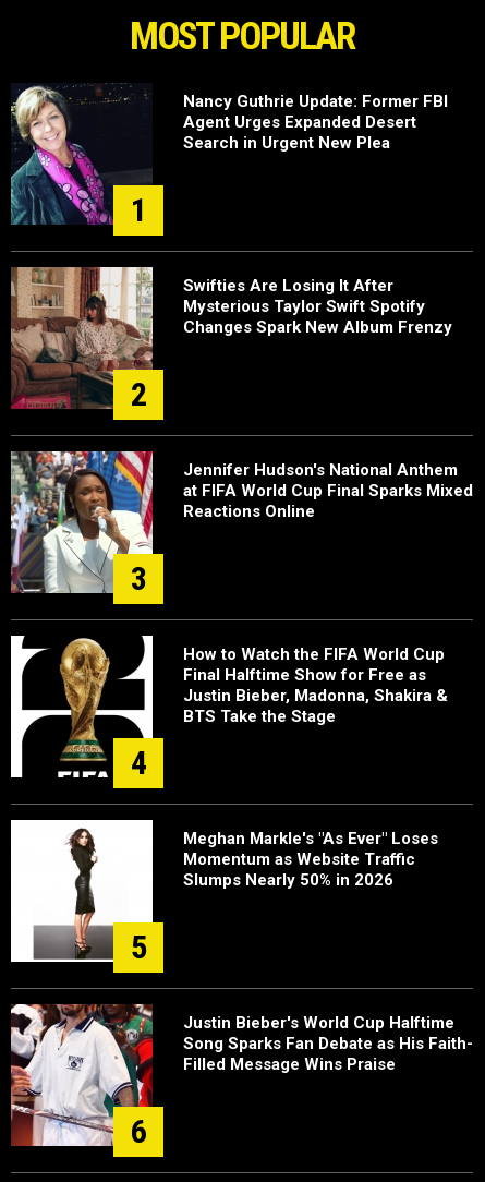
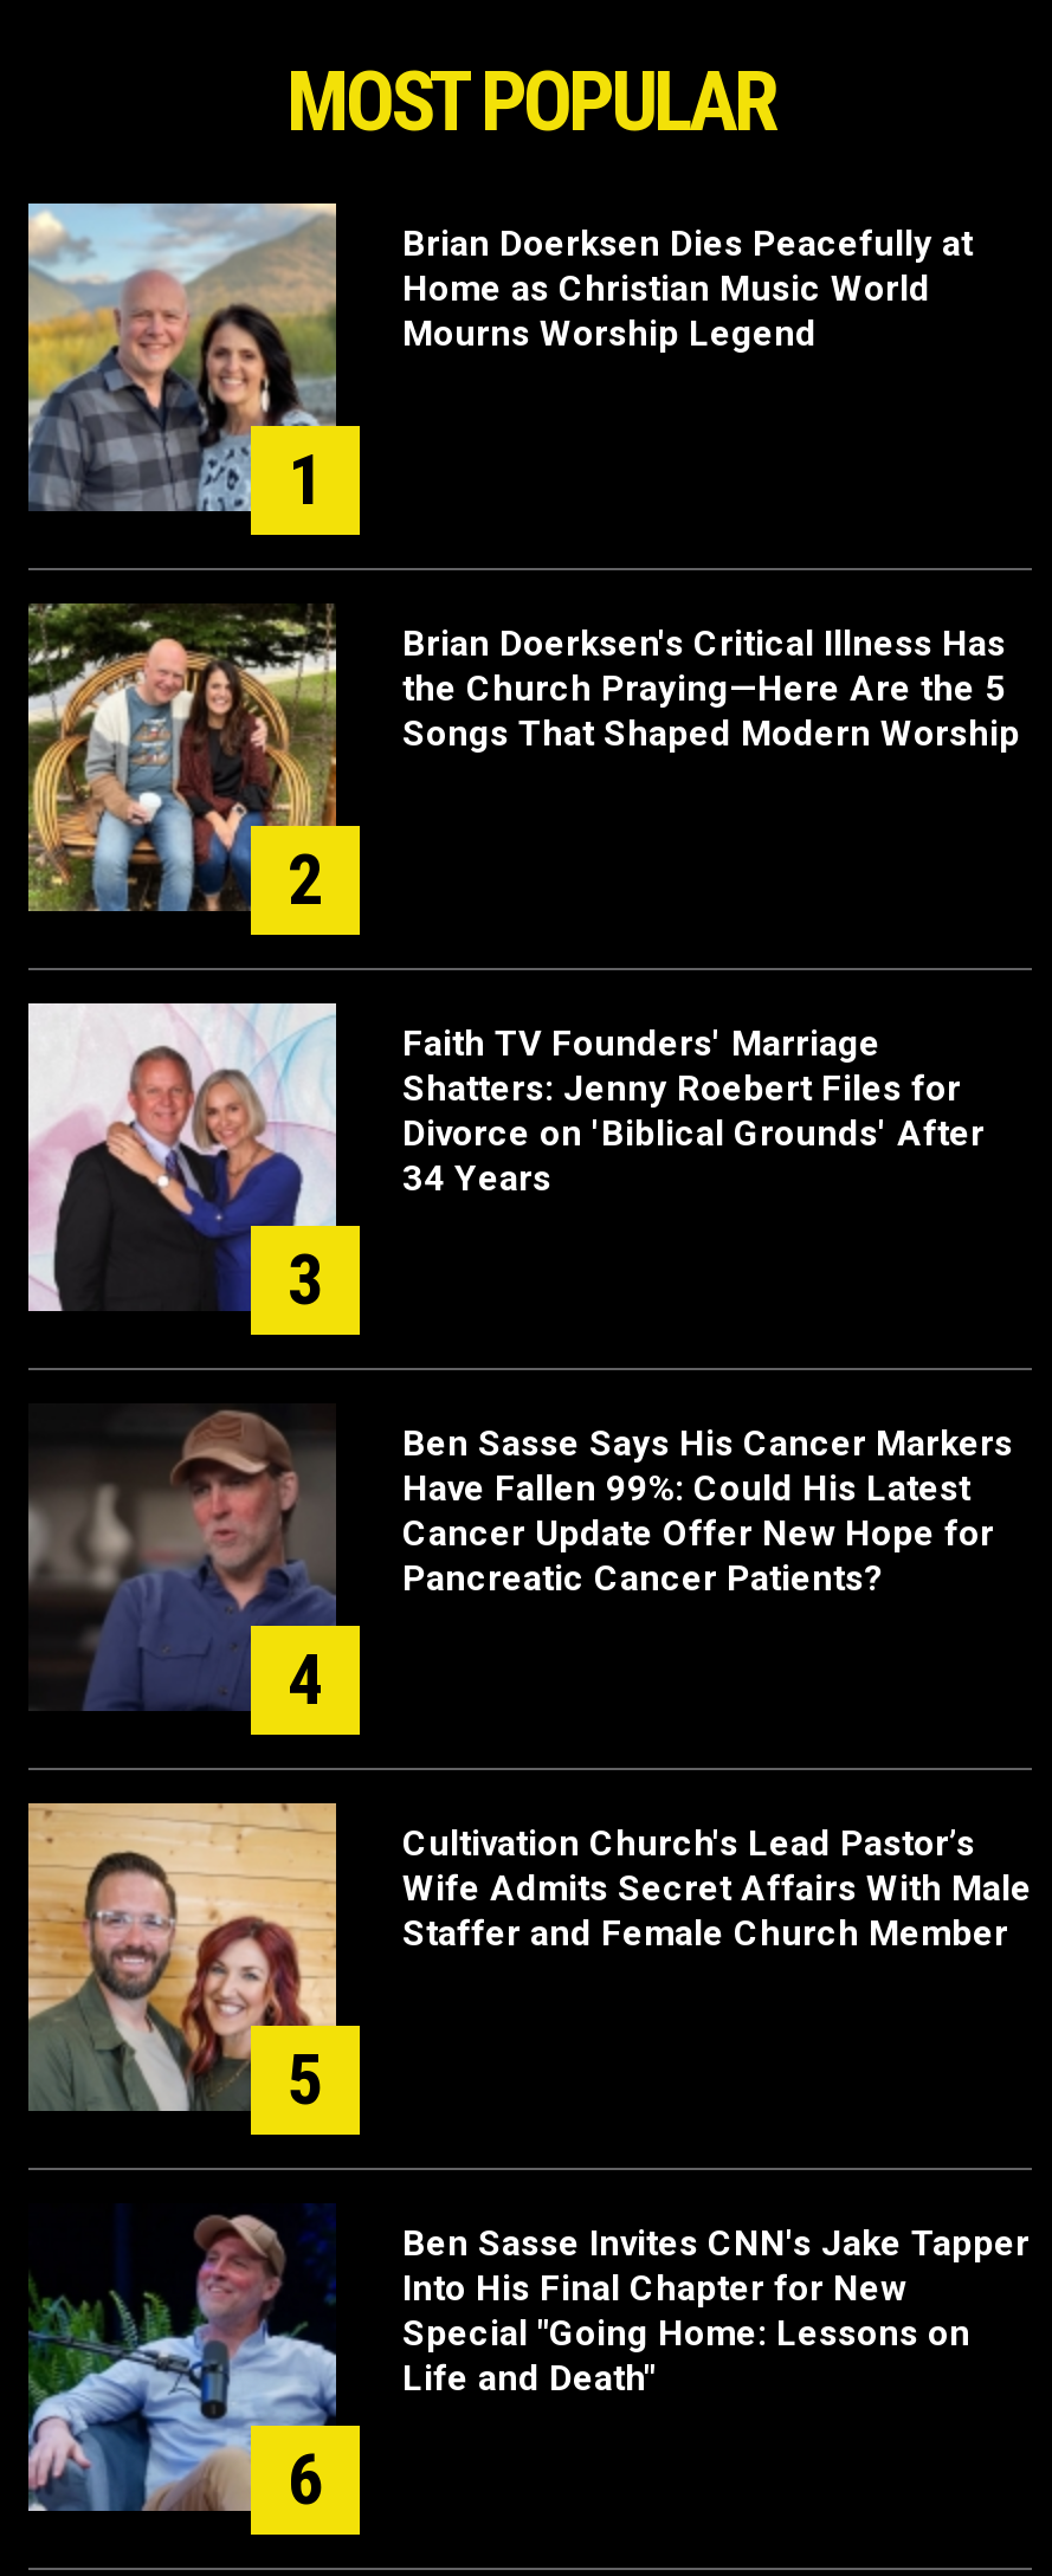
[11,83,448,225] [image] | Nancy Guthrie Update: Former FBI | Agent Urges Expanded Desert | Search in Urgent New Plea -> [26,201,973,514] [image] | Brian Doerksen Dies Peacefully at | Home as Christian Music World | Mourns Worship Legend
[11,266,452,410] [image] | Swifties Are Losing It After | Mysterious Taylor Swift Spotify | Changes Spark New Album Frenzy -> [26,603,1020,913] [image] | Brian Doerksen's Critical Illness Has | the Church Praying—Here Are the 5 | Songs That Shaped Modern Worship
[11,450,473,594] [image] | Jennifer Hudson's National Anthem | at FIFA World Cup Final Sparks Mixed | Reactions Online -> [26,1001,985,1313] [image] | Faith TV Founders' Marriage | Shatters: Jenny Roebert Files for | Divorce on 'Biblical Grounds' After | 34 Years
[10,635,448,779] [image] | How to Watch the FIFA World Cup | Final Halftime Show for Free as | Justin Bieber, Madonna, Shakira & | BTS Take the Stage -> [28,1403,1013,1711] [image] | Ben Sasse Says His Cancer Markers | Have Fallen 99%: Could His Latest | Cancer Update Offer New Hope for | Pancreatic Cancer Patients?
[10,819,438,963] [image] | Meghan Markle's "As Ever" Loses | Momentum as Website Traffic | Slumps Nearly 50% in 2026 -> [26,1801,1032,2113] [image] | Cultivation Church's Lead Pastor’s | Wife Admits Secret Affairs With Male | Staffer and Female Church Member
[10,1003,473,1147] [image] | Justin Bieber's World Cup Halftime | Song Sparks Fan Debate as His Faith- | Filled Message Wins Praise -> [26,2203,1030,2513] [image] | Ben Sasse Invites CNN's Jake Tapper | Into His Final Chapter for New | Special "Going Home: Lessons on | Life and Death"

